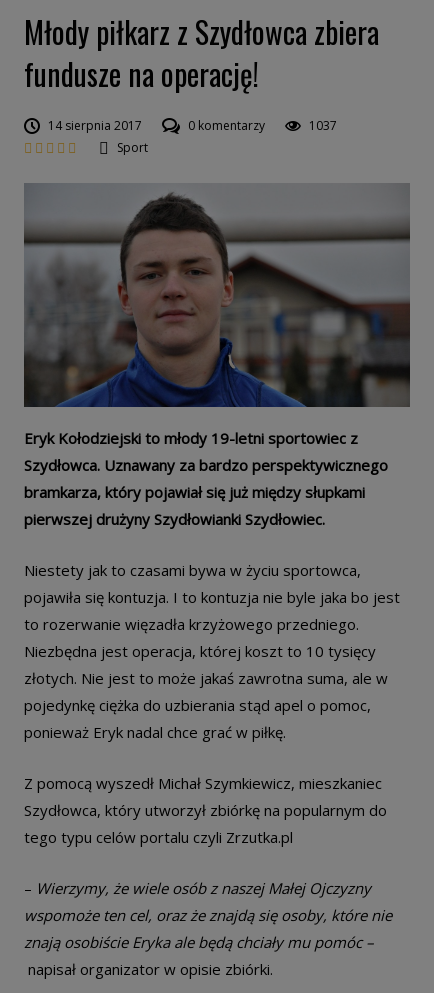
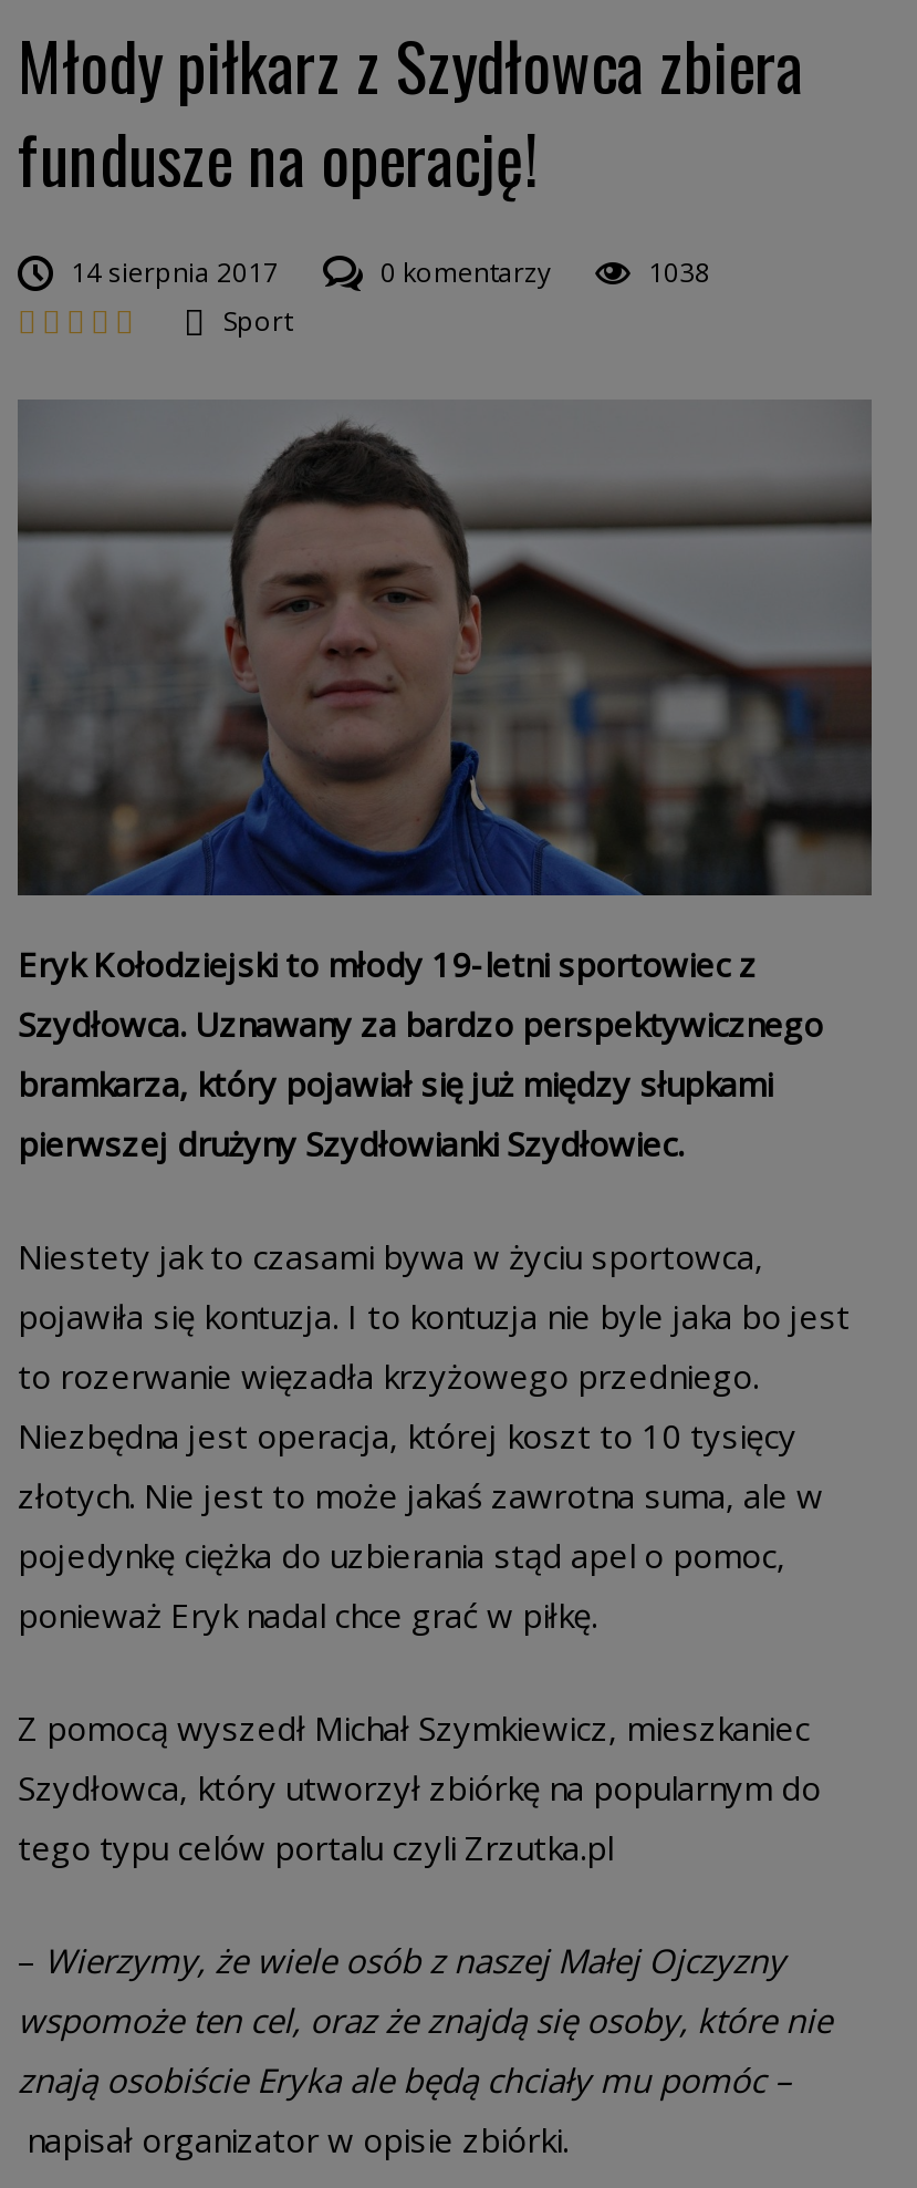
[309,117,337,134] 1037 -> [648,253,710,291] 1038

